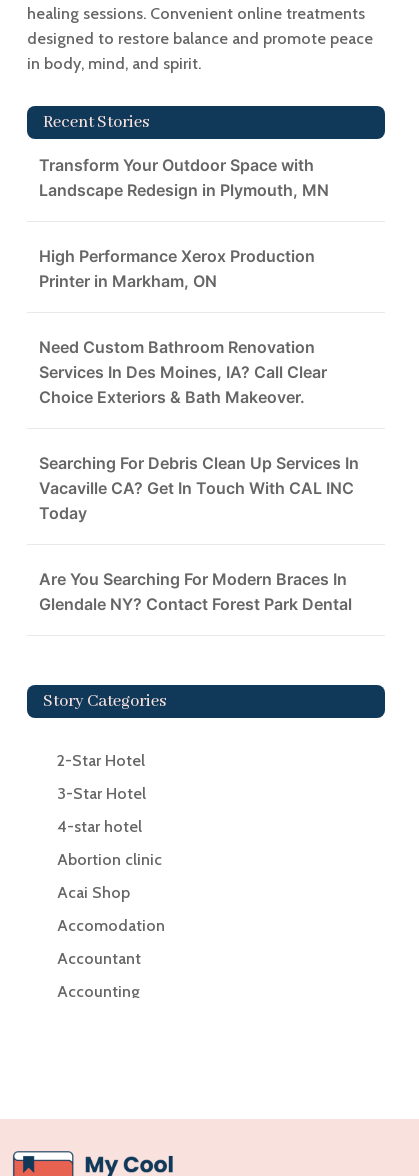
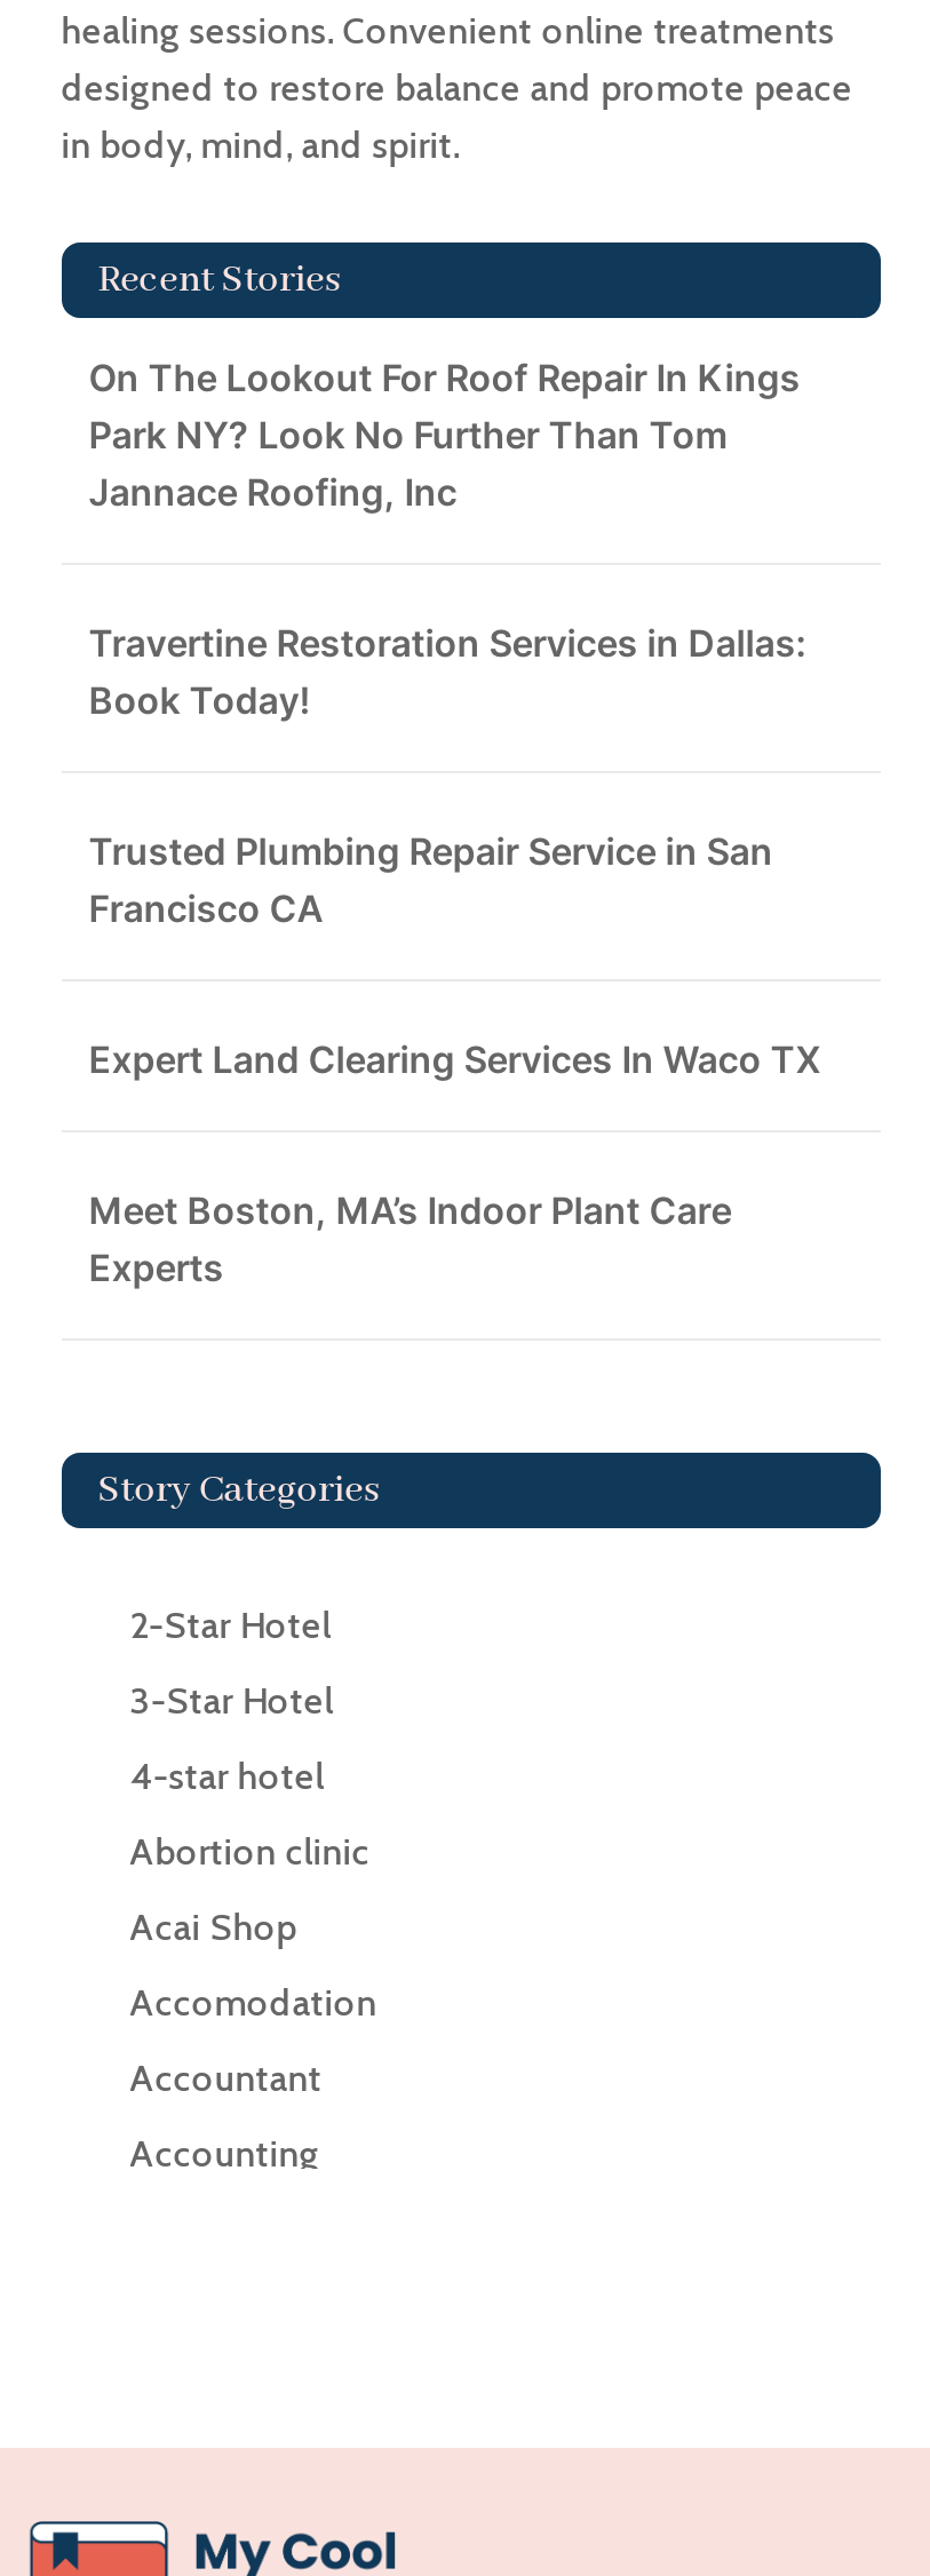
[39,155,329,200] Transform Your Outdoor Space with | Landscape Redesign in Plymouth, MN -> [89,355,800,515] On The Lookout For Roof Repair In Kings | Park NY? Look No Further Than Tom | Jannace Roofing, Inc
[39,246,315,291] High Performance Xerox Production | Printer in Markham, ON -> [89,620,807,723] Travertine Restoration Services in Dallas: | Book Today!
[39,337,327,407] Need Custom Bathroom Renovation | Services In Des Moines, IA? Call Clear | Choice Exteriors & Bath Makeover. -> [89,828,773,931] Trusted Plumbing Repair Service in San | Francisco CA
[39,453,359,523] Searching For Debris Clean Up Services In | Vacaville CA? Get In Touch With CAL INC | Today -> [89,1037,821,1082] Expert Land Clearing Services In Waco TX
[39,569,352,614] Are You Searching For Modern Braces In | Glendale NY? Contact Forest Park Dental -> [89,1188,732,1291] Meet Boston, MA’s Indoor Plant Care | Experts

